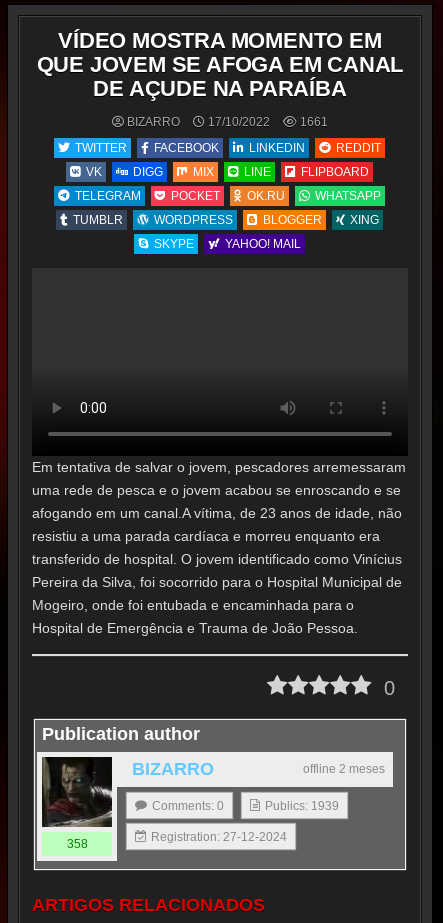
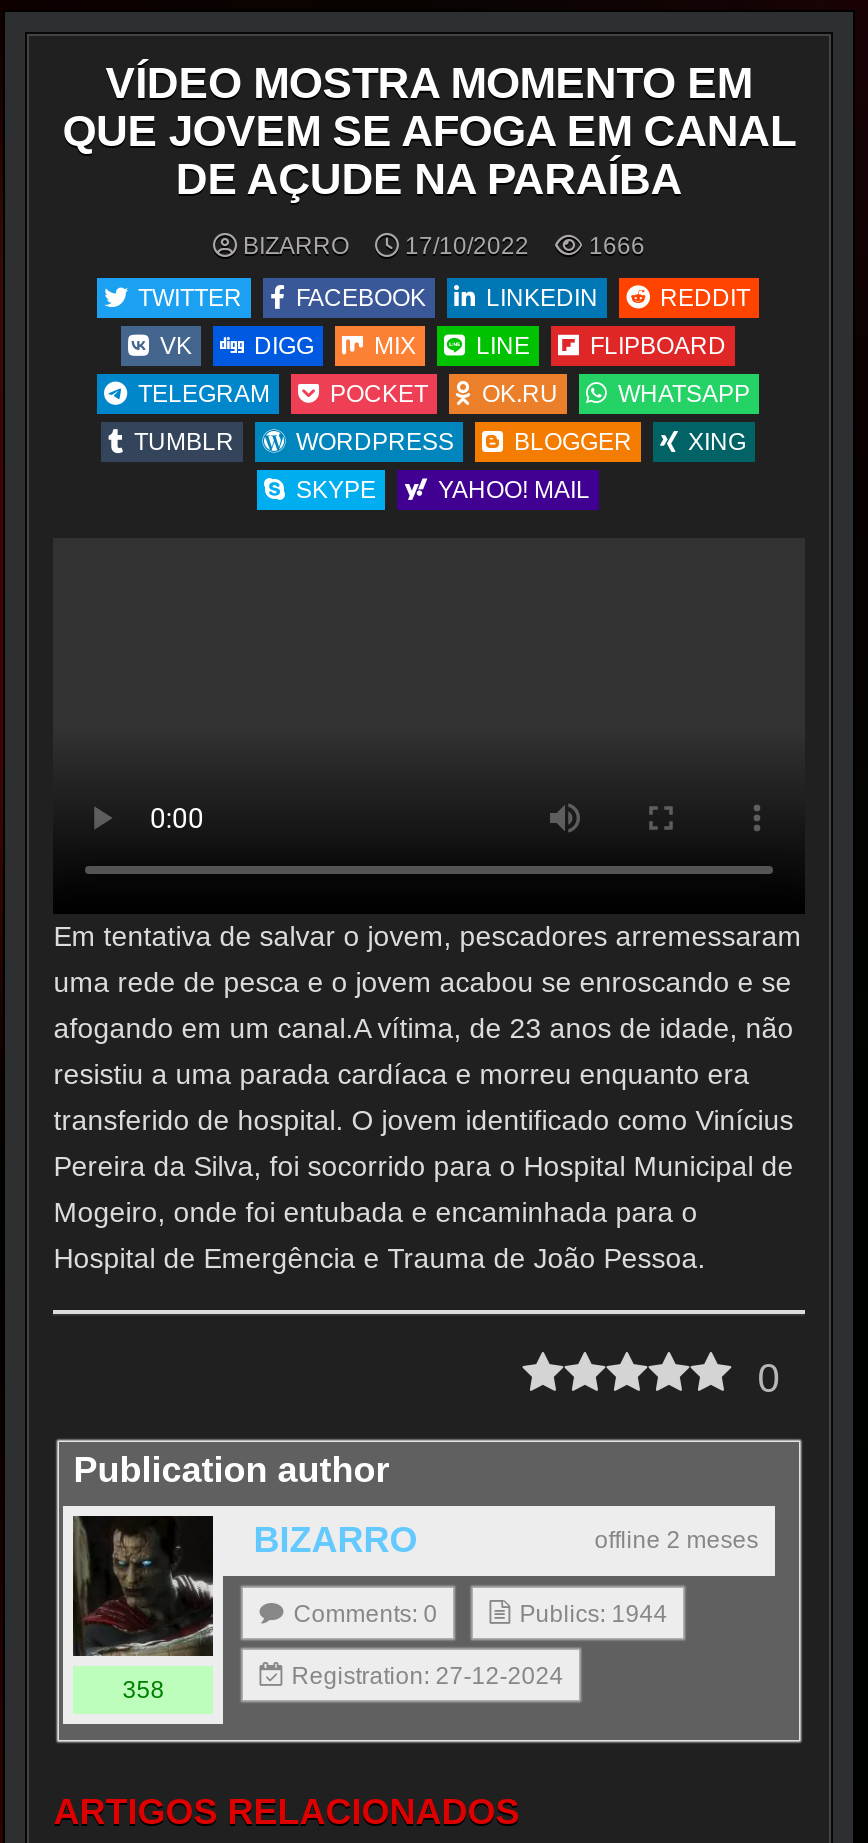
[300,115,328,129] 1661 -> [589,232,645,260] 1666
[265,799,339,813] Publics: 1939 -> [519,1599,667,1627] Publics: 1944

